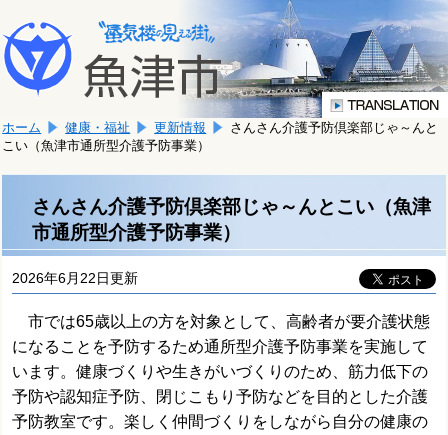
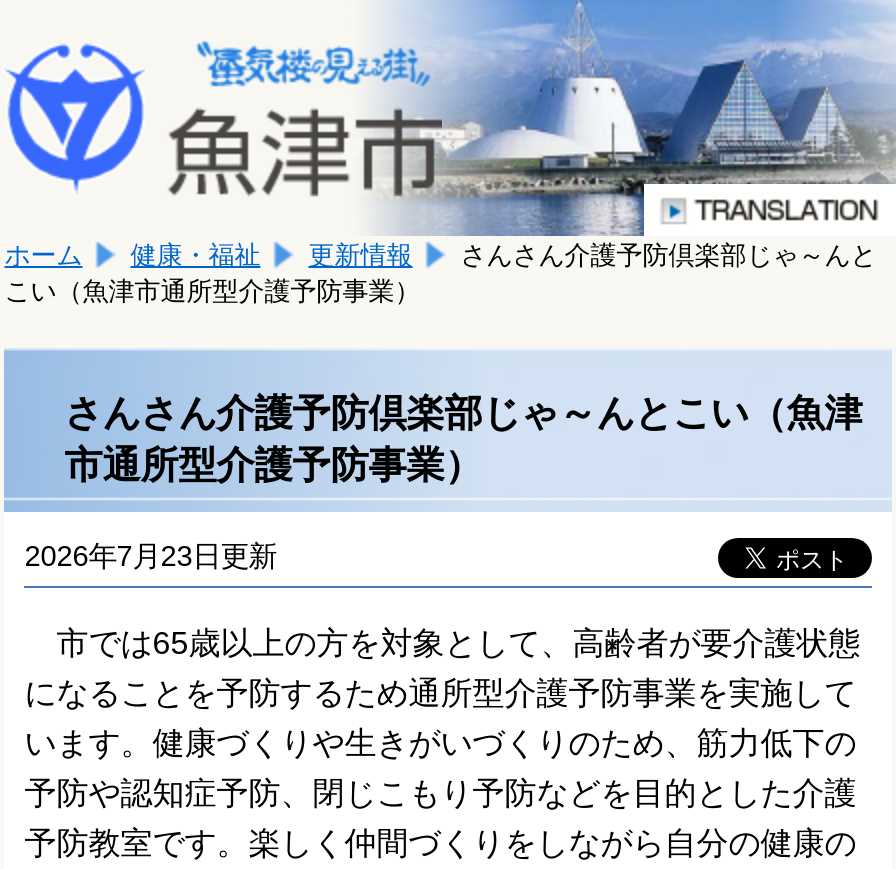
[12,270,138,286] 2026年6月22日更新 -> [24,540,276,572] 2026年7月23日更新

